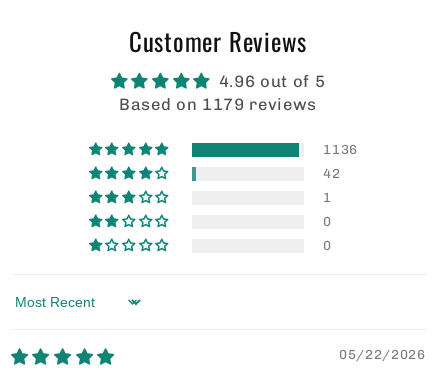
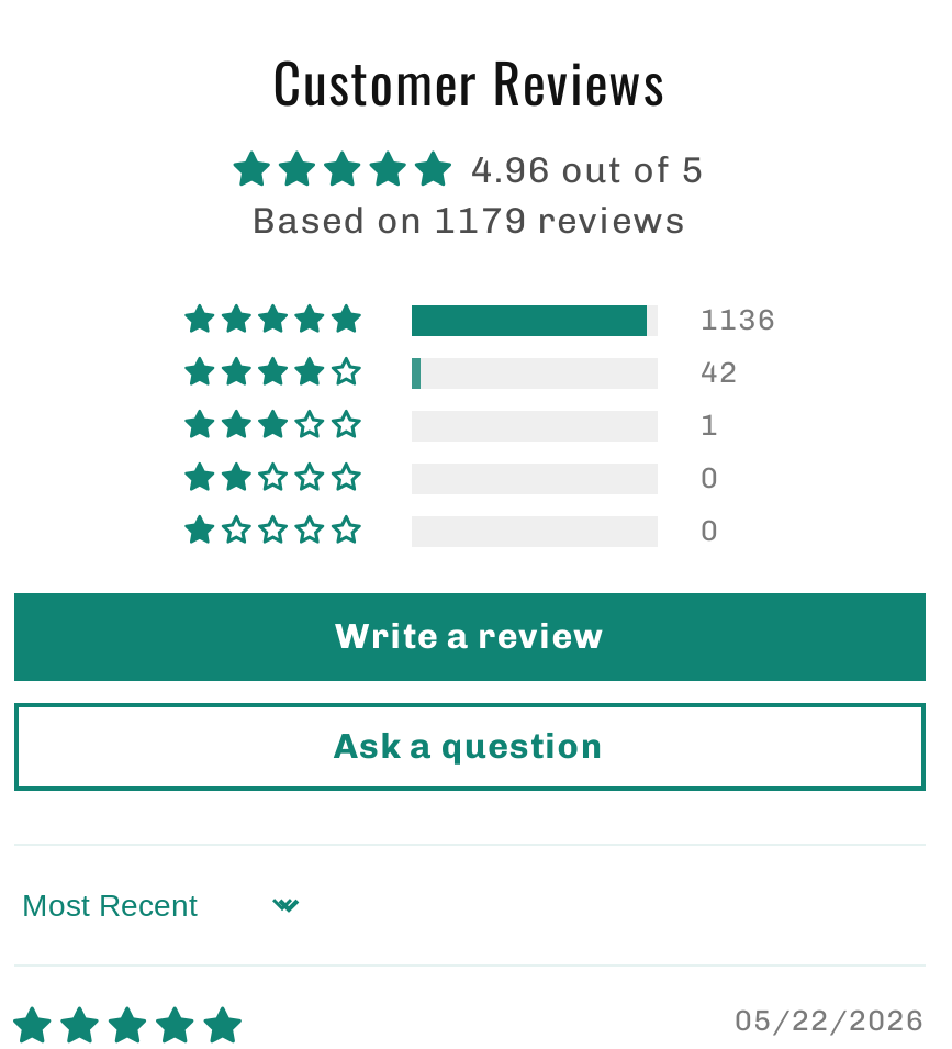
none -> [334,615,604,766] Write a review | Ask a question

